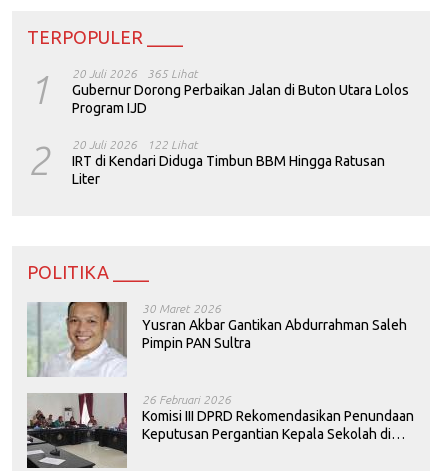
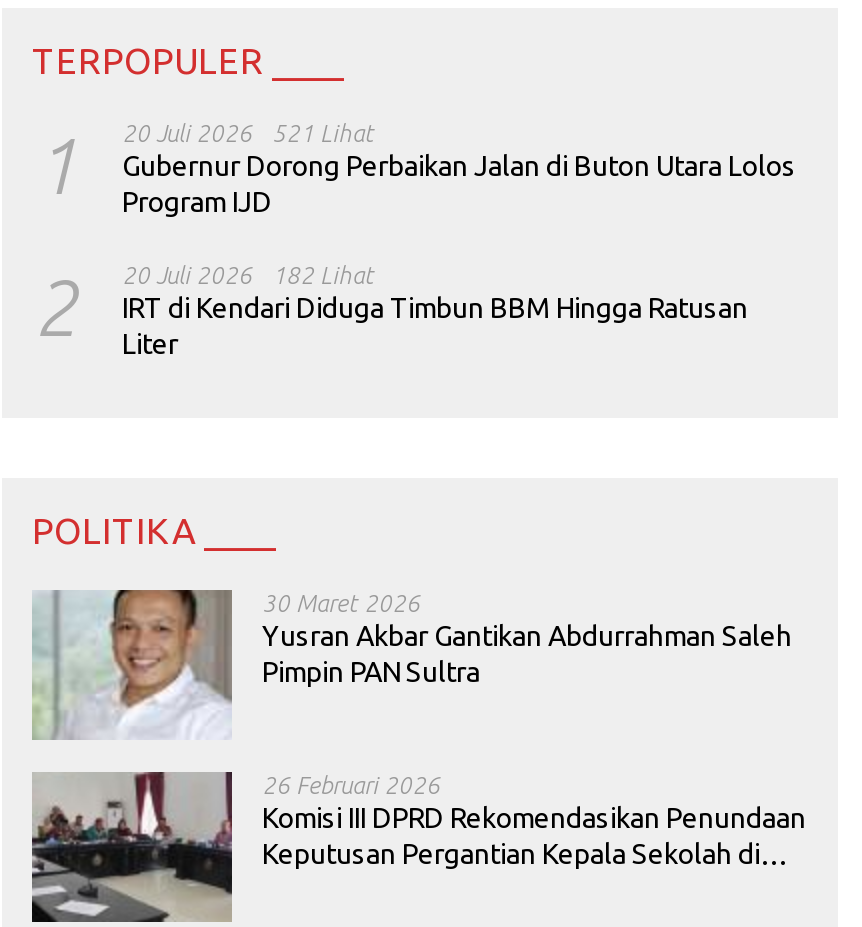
[27,67,409,116] 1 20 Juli 2026 Gubernur Dorong Perbaikan Jalan di Buton Utara Lolos Program IJD 365 Lihat -> [32,121,796,219] 1 20 Juli 2026 Gubernur Dorong Perbaikan Jalan di Buton Utara Lolos Program IJD 521 Lihat
[27,138,385,187] 2 20 Juli 2026 IRT di Kendari Diduga Timbun BBM Hingga Ratusan Liter 122 Lihat -> [32,263,748,361] 2 20 Juli 2026 IRT di Kendari Diduga Timbun BBM Hingga Ratusan Liter 182 Lihat

